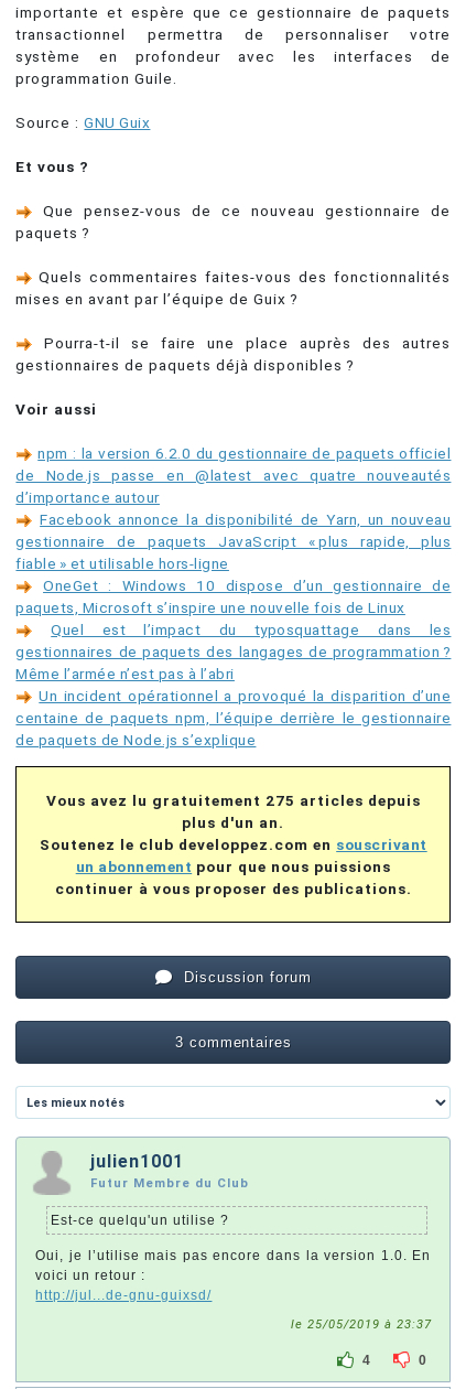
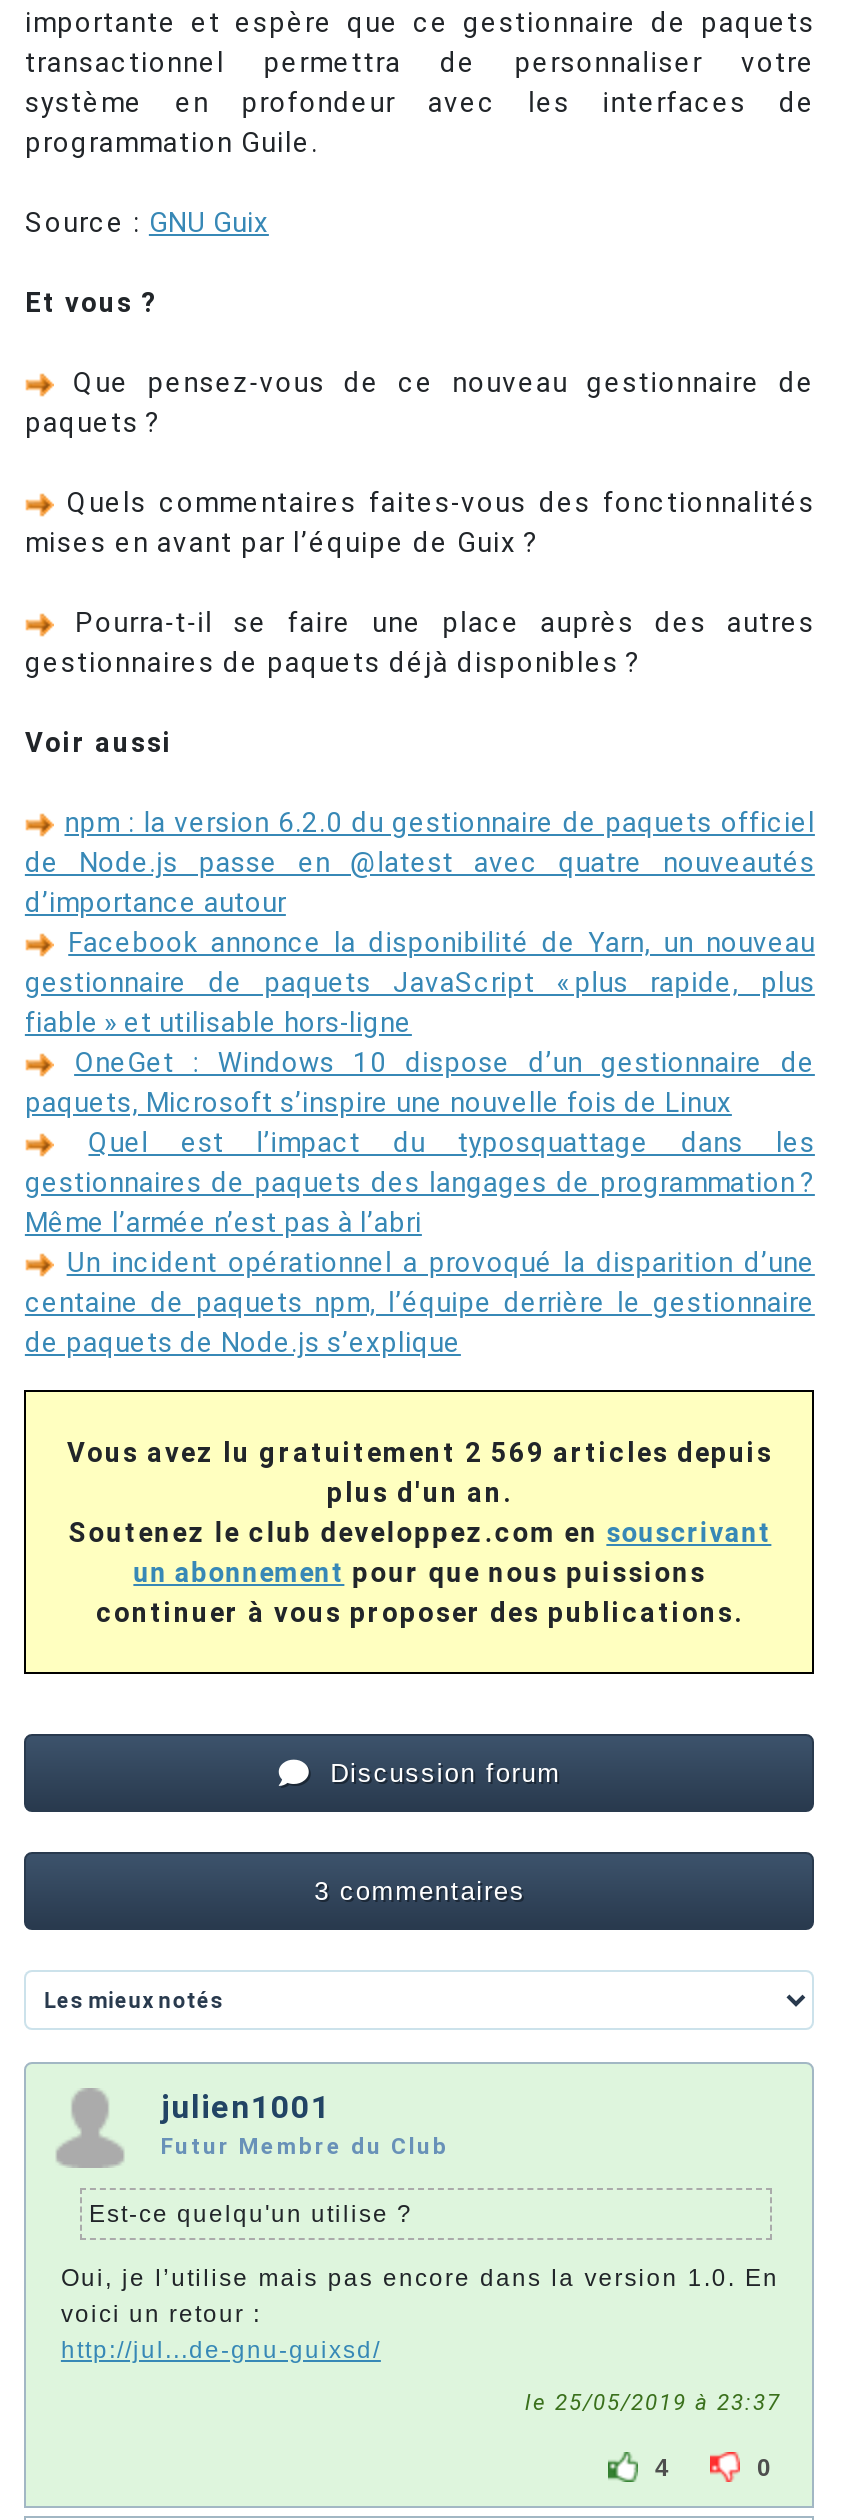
[46,791,421,809] Vous avez lu gratuitement 275 articles depuis -> [67,1435,773,1467] Vous avez lu gratuitement 2 569 articles depuis

